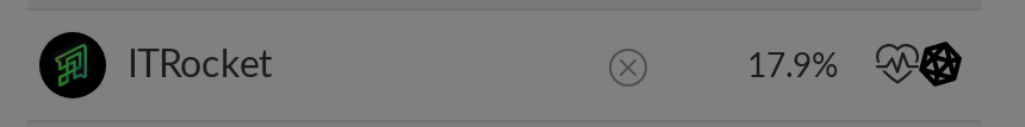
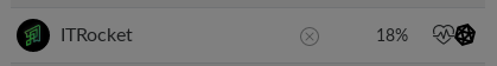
[747,51,838,84] 17.9% -> [375,28,407,45] 18%

